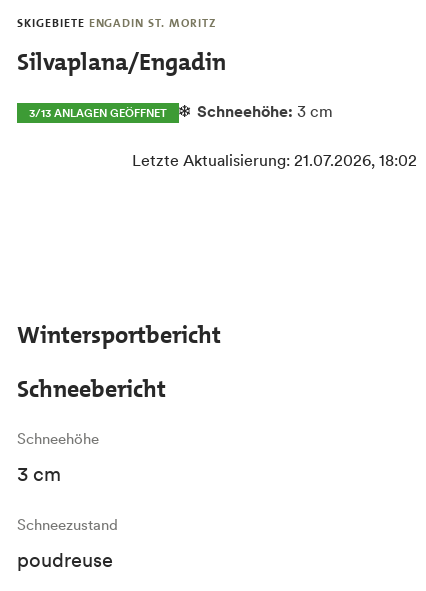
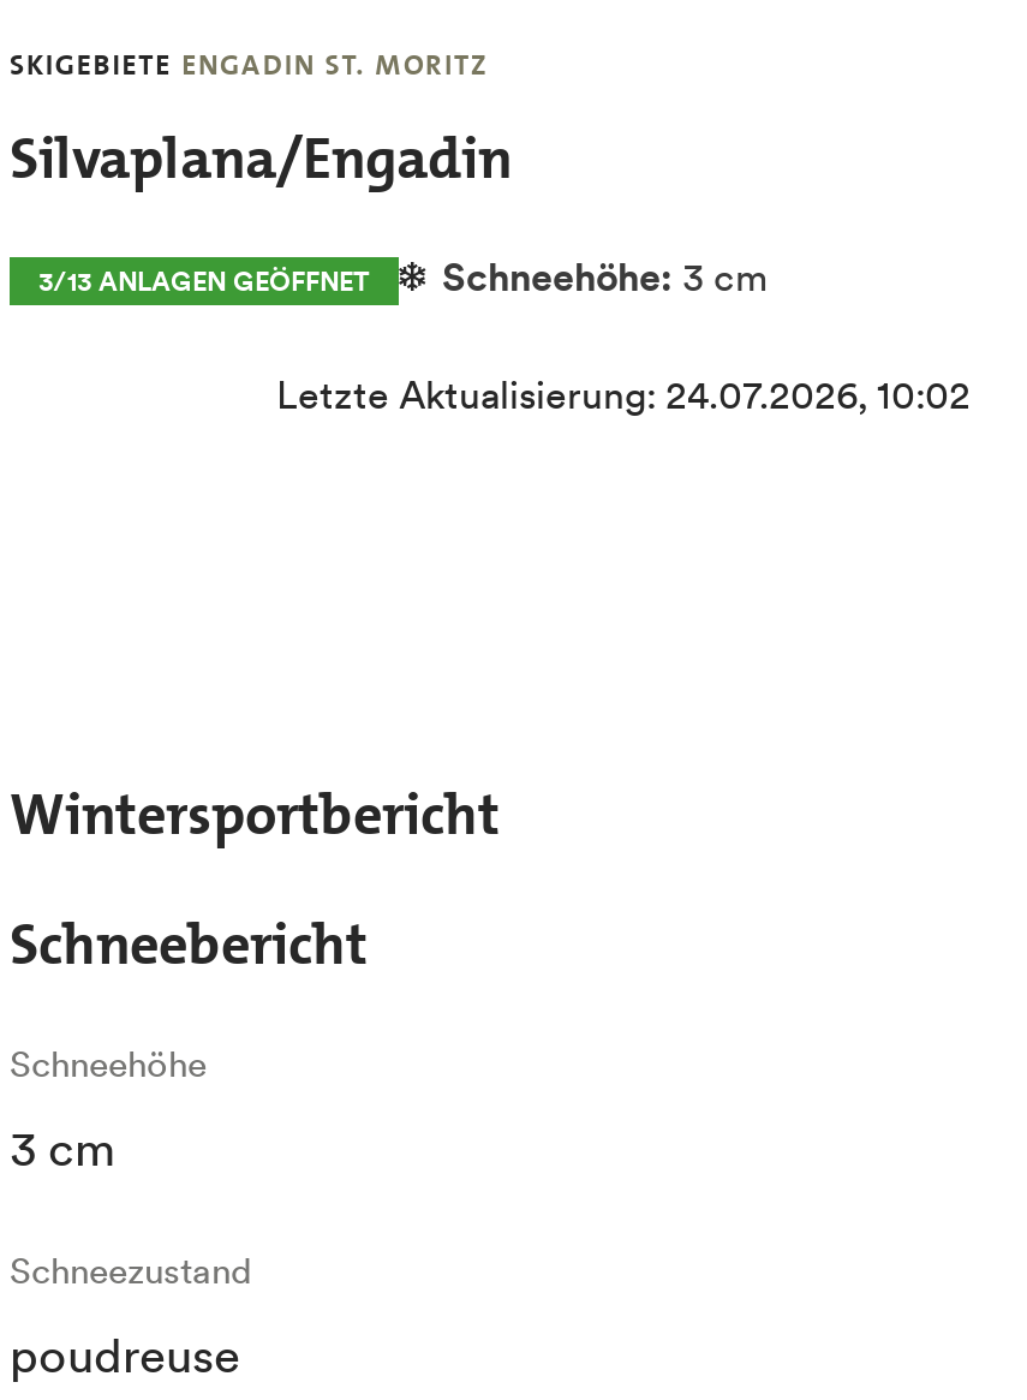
[132,150,417,170] Letzte Aktualisierung: 21.07.2026, 18:02 -> [276,370,971,418] Letzte Aktualisierung: 24.07.2026, 10:02

